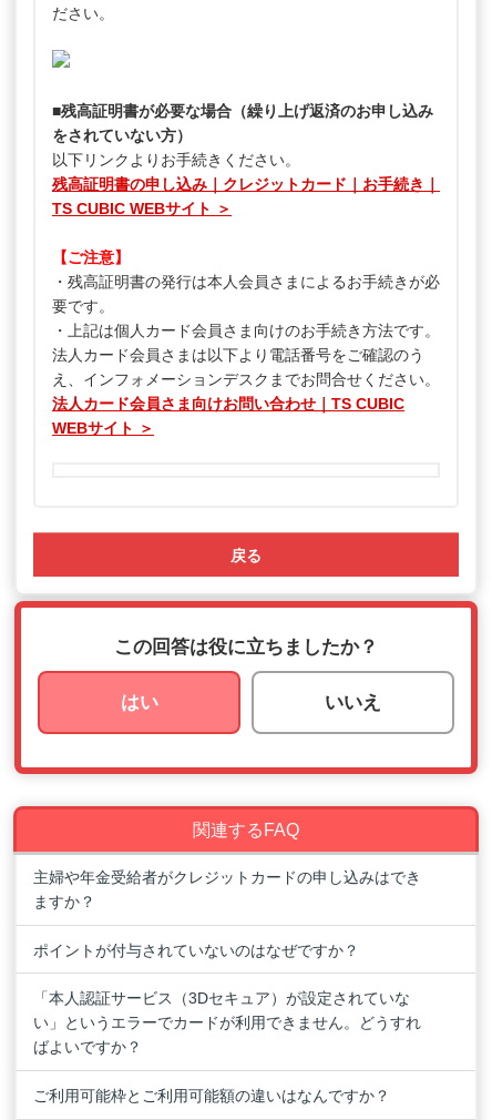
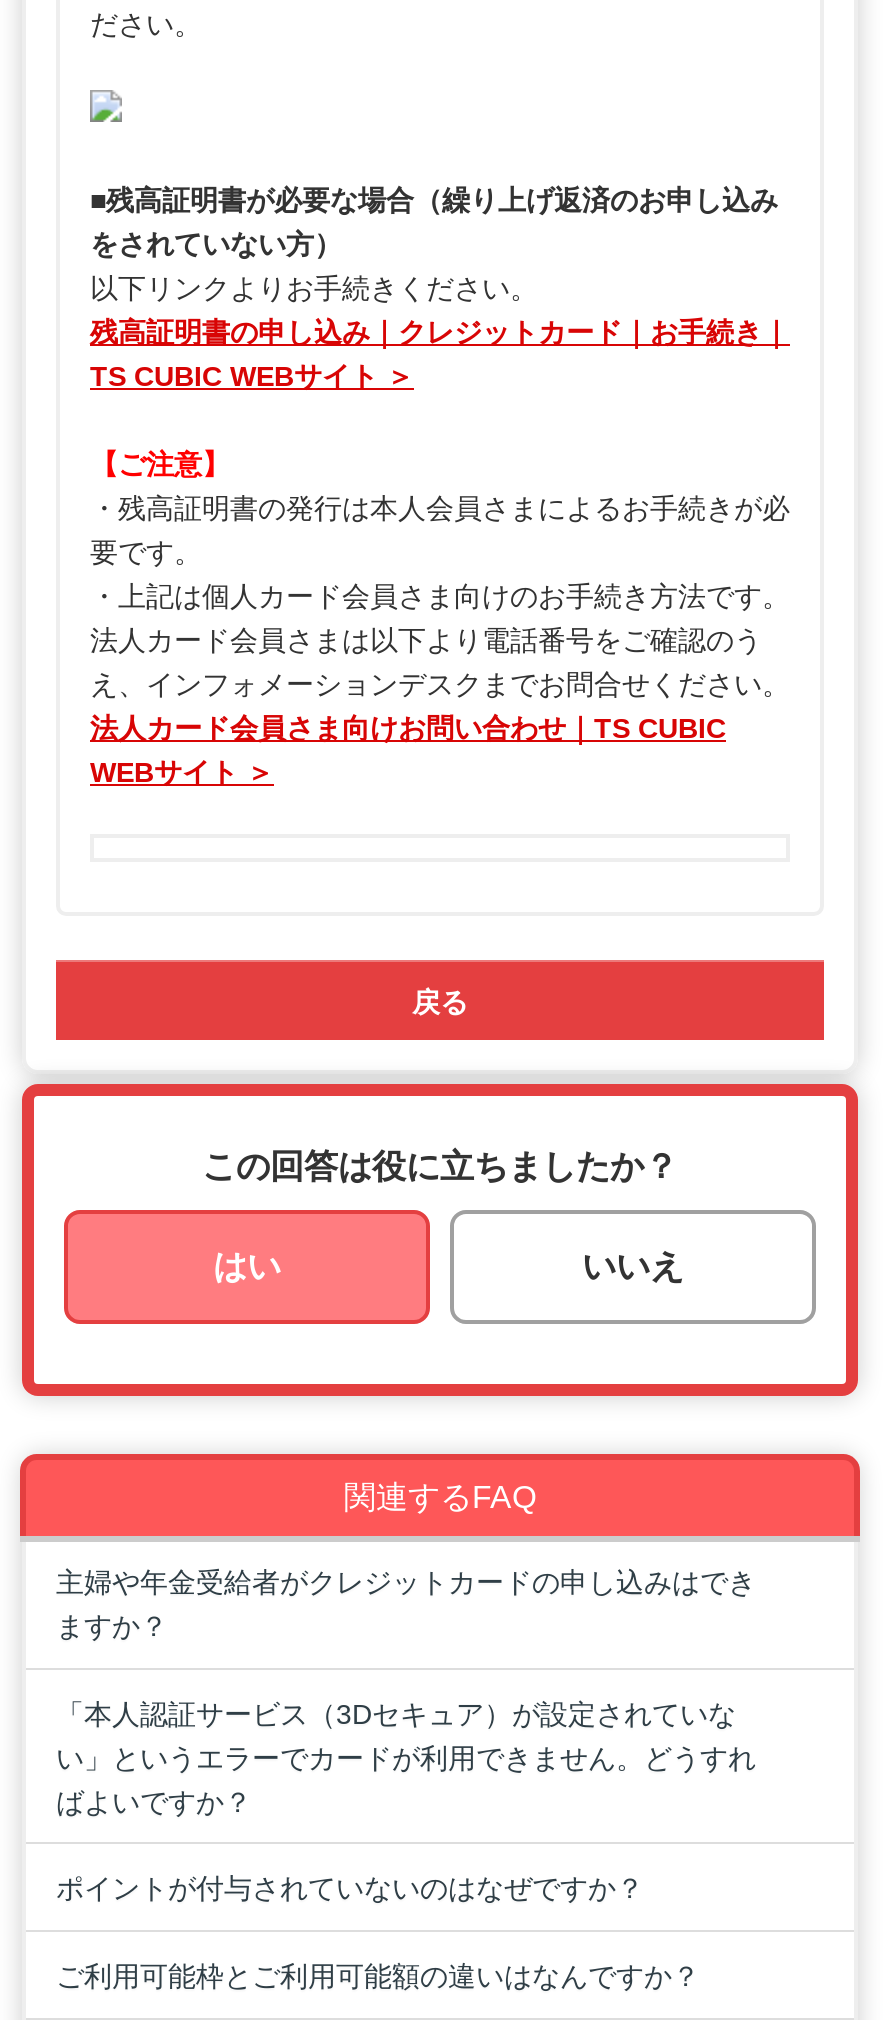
moved [33,941,359,959] -> [56,1872,644,1904]: ポイントが付与されていないのはなぜですか？
moved [33,989,421,1056] -> [56,1697,756,1817]: 「本人認証サービス（3Dセキュア）が設定されていな | い」というエラーでカードが利用できません。どうすれ | ばよいですか？

